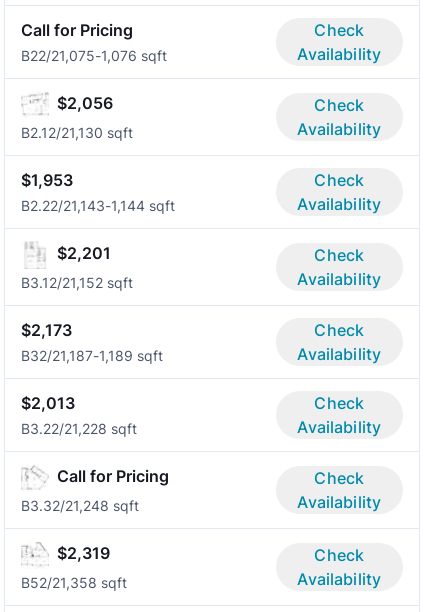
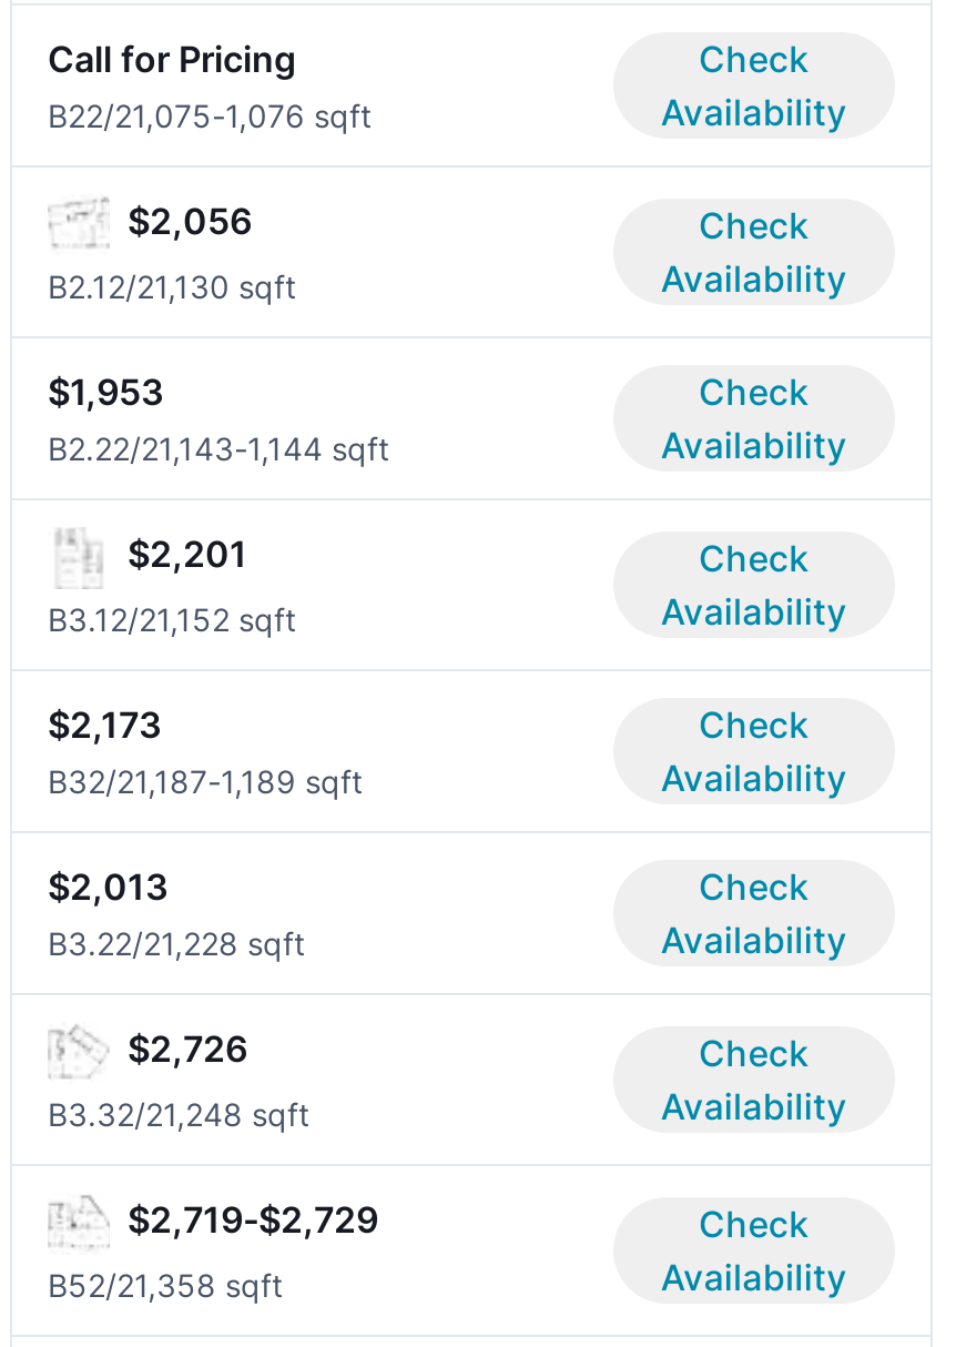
[57,466,169,486] Call for Pricing -> [128,1027,247,1072] $2,726
[57,543,110,563] $2,319 -> [128,1198,378,1242] $2,719-$2,729

